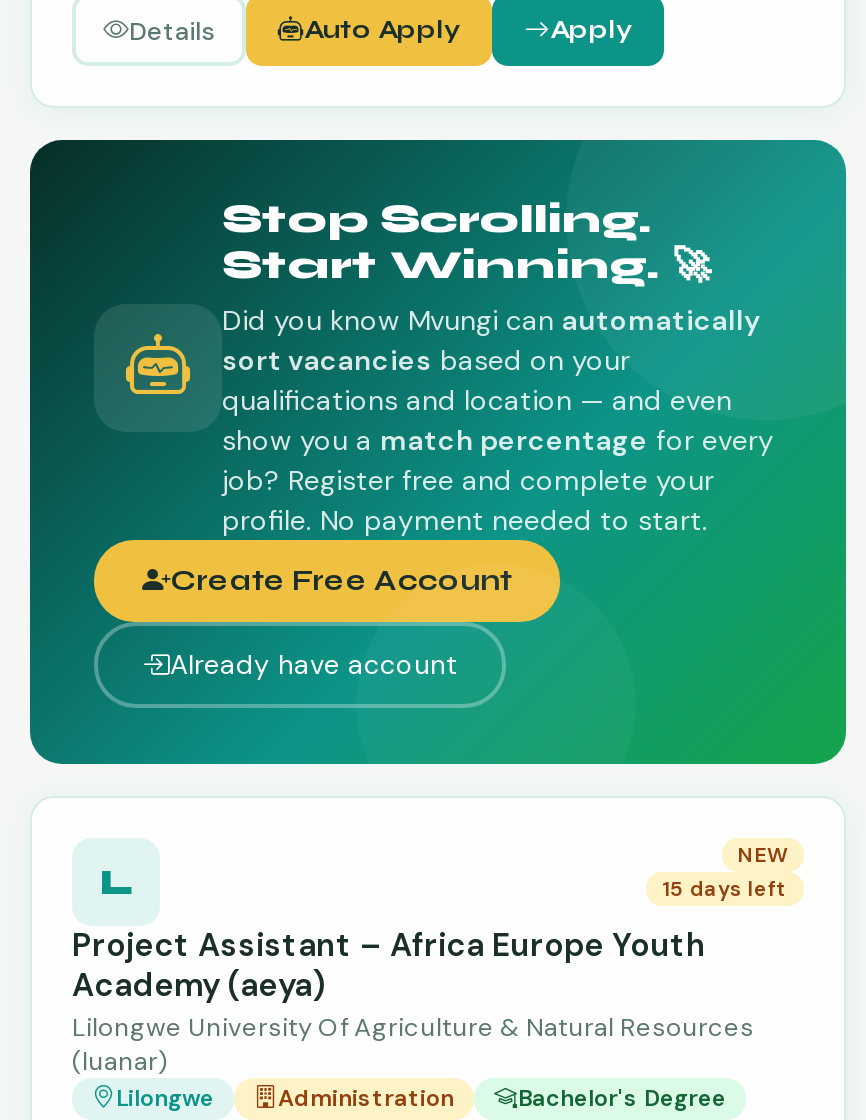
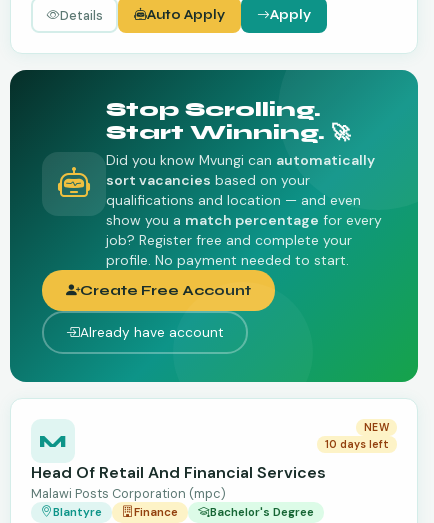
[100,861,132,903] L -> [39,430,67,451] M
[662,876,788,902] 15 days left -> [325,438,389,451] 10 days left
[72,924,754,1114] Project Assistant – Africa Europe Youth | Academy (aeya) | Lilongwe University Of Agriculture & Natural Resources | (luanar) | Lilongwe | Administration -> [31,462,326,520] Head Of Retail And Financial Services | Malawi Posts Corporation (mpc) | Blantyre | Finance

